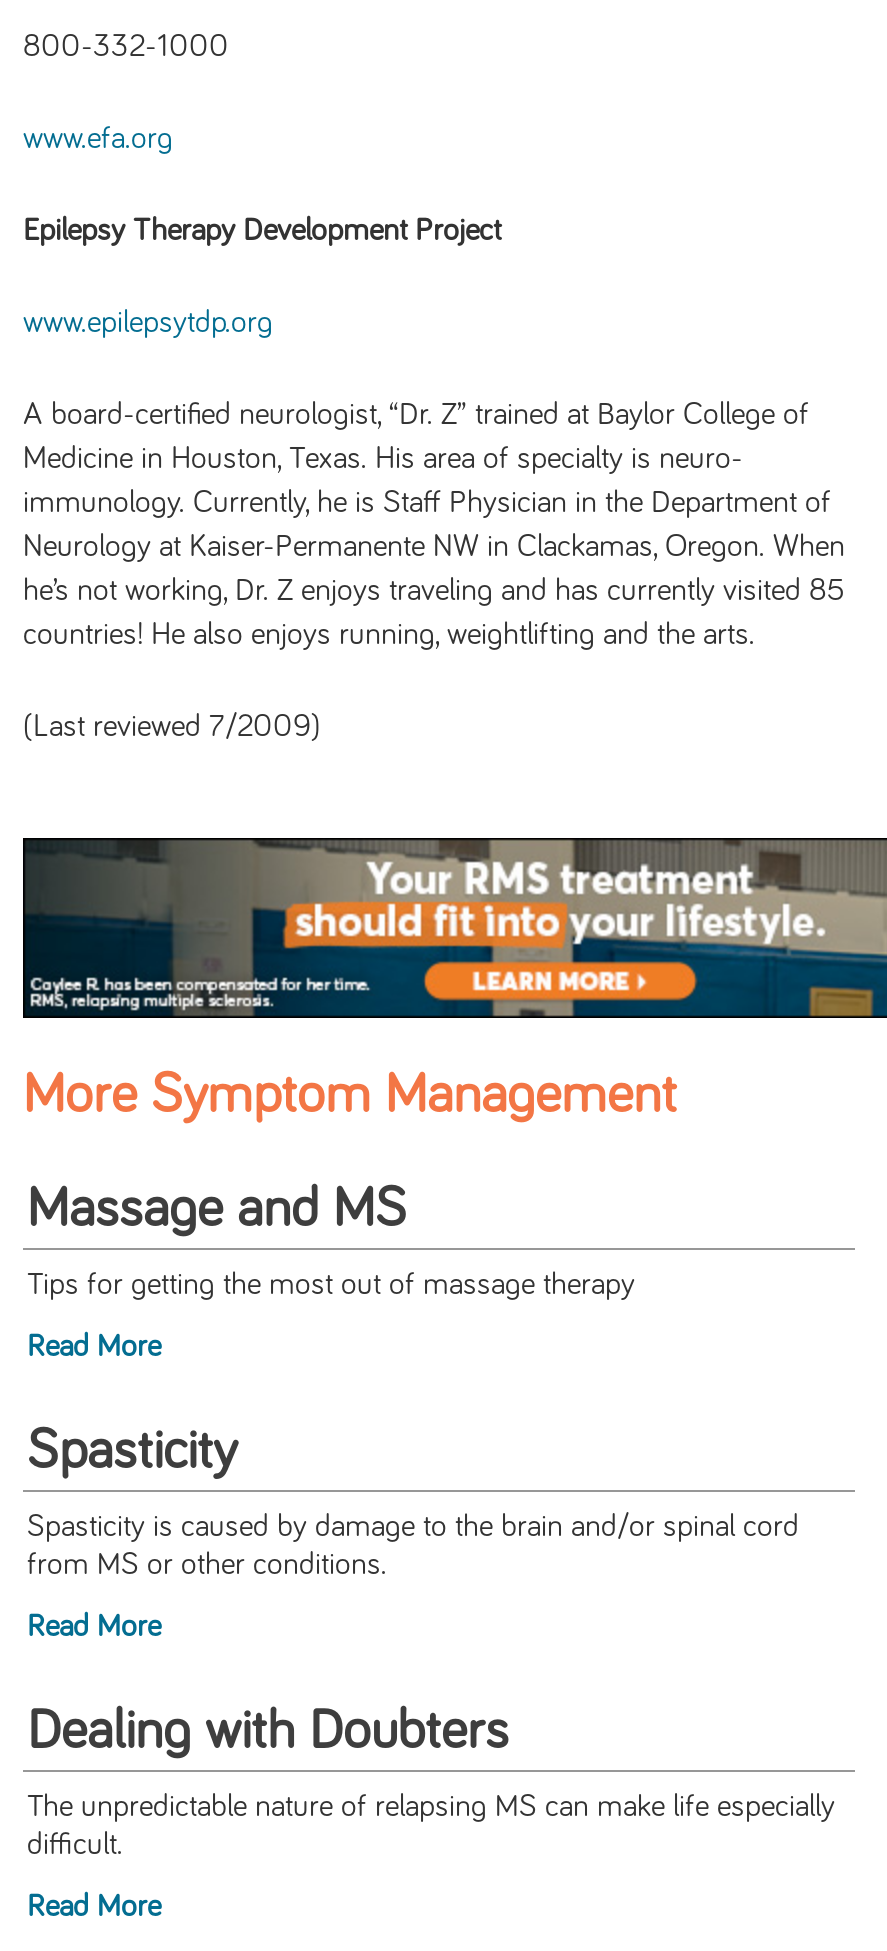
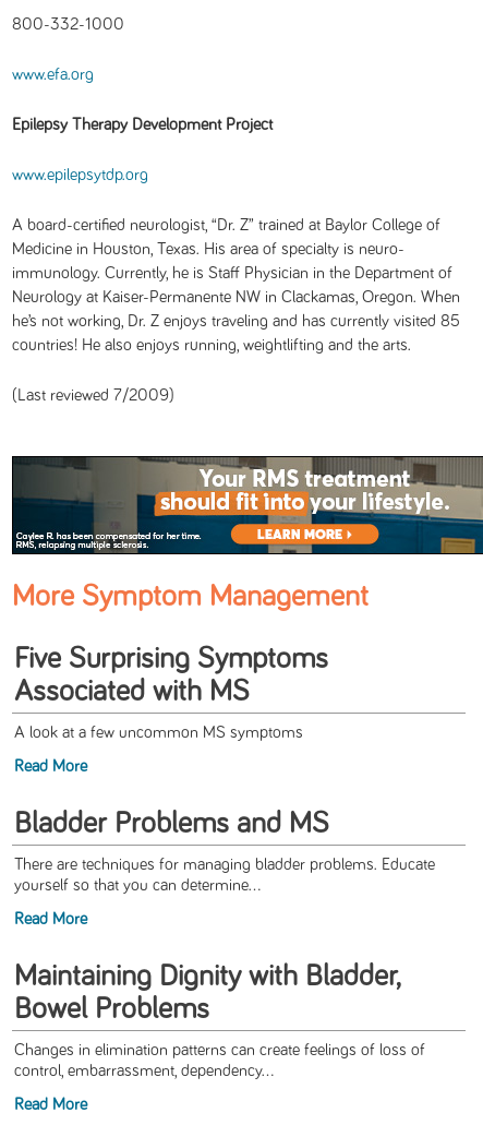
[27,1183,407,1239] Massage and MS -> [14,644,328,708] Five Surprising Symptoms | Associated with MS
[27,1271,635,1301] Tips for getting the most out of massage therapy -> [14,725,303,741] A look at a few uncommon MS symptoms
[27,1425,237,1481] Spasticity -> [14,809,329,840] Bladder Problems and MS
[27,1513,799,1581] Spasticity is caused by damage to the brain and/or spinal cord | from MS or other conditions. -> [14,857,435,894] There are techniques for managing bladder problems. Educate | yourself so that you can determine...
[27,1705,509,1761] Dealing with Doubters -> [14,962,400,1025] Maintaining Dignity with Bladder, | Bowel Problems
[27,1793,835,1861] The unpredictable nature of relapsing MS can make life especially | difficult. -> [14,1043,425,1080] Changes in elimination patterns can create feelings of loss of | control, embarrassment, dependency...

